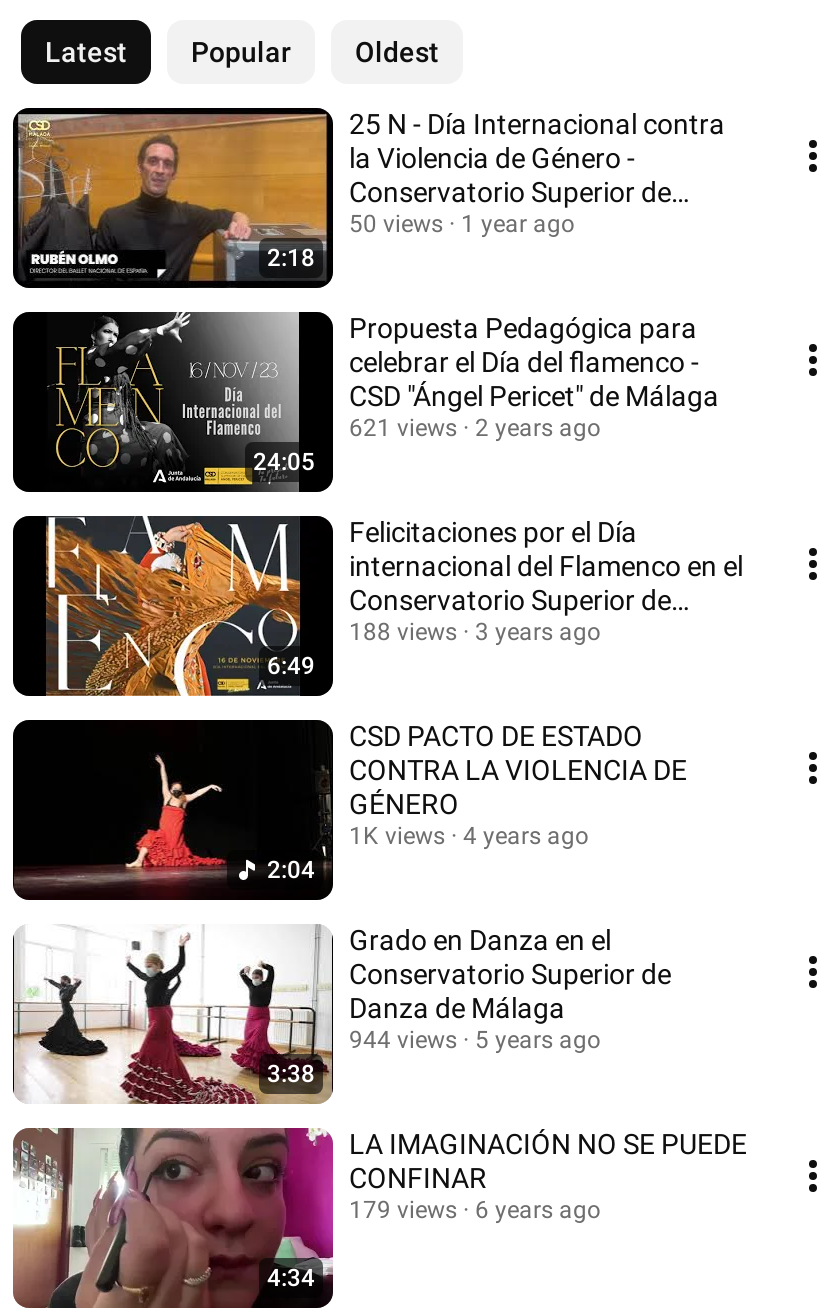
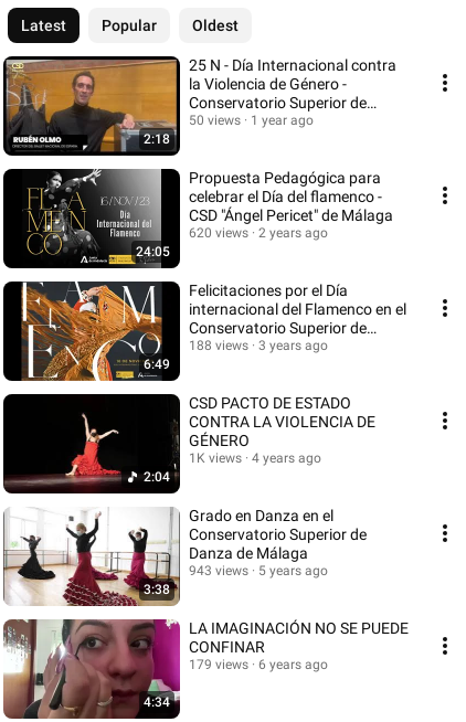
[349,414,601,442] 621 views 2 years ago -> [189,225,328,241] 620 views 2 years ago
[349,1026,601,1054] 944 views 5 years ago -> [189,563,328,578] 943 views 5 years ago

